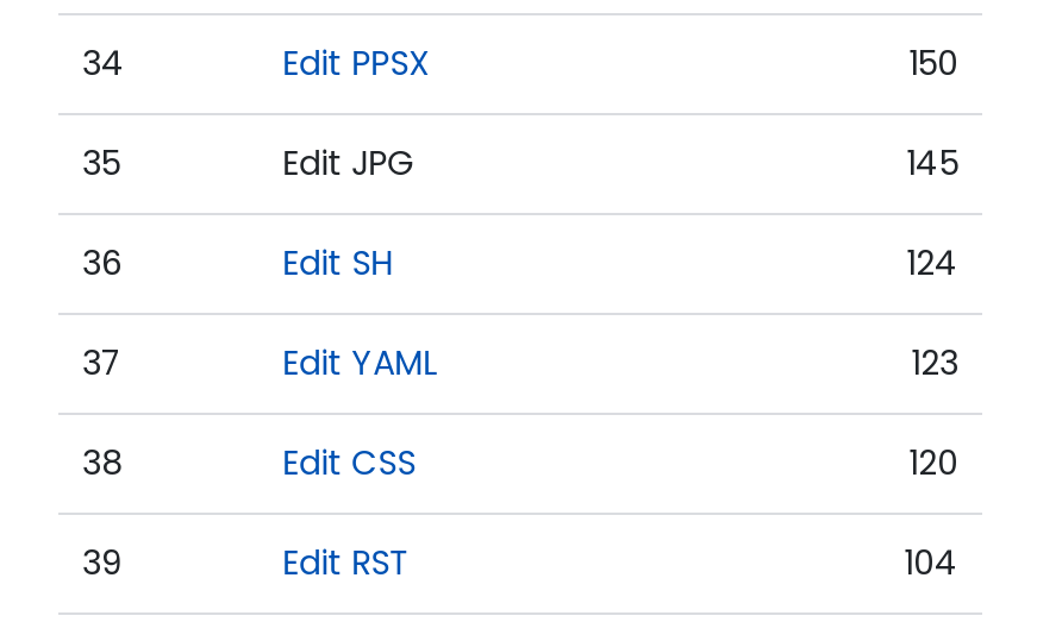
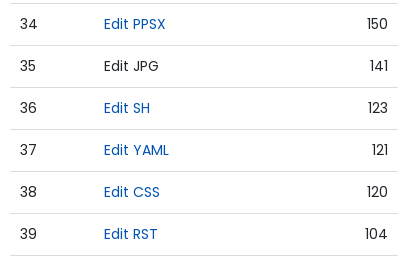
[906,139,958,187] 145 -> [370,56,388,76] 141
[906,239,958,287] 124 -> [368,98,388,118] 123
[911,339,958,387] 123 -> [372,140,388,160] 121

